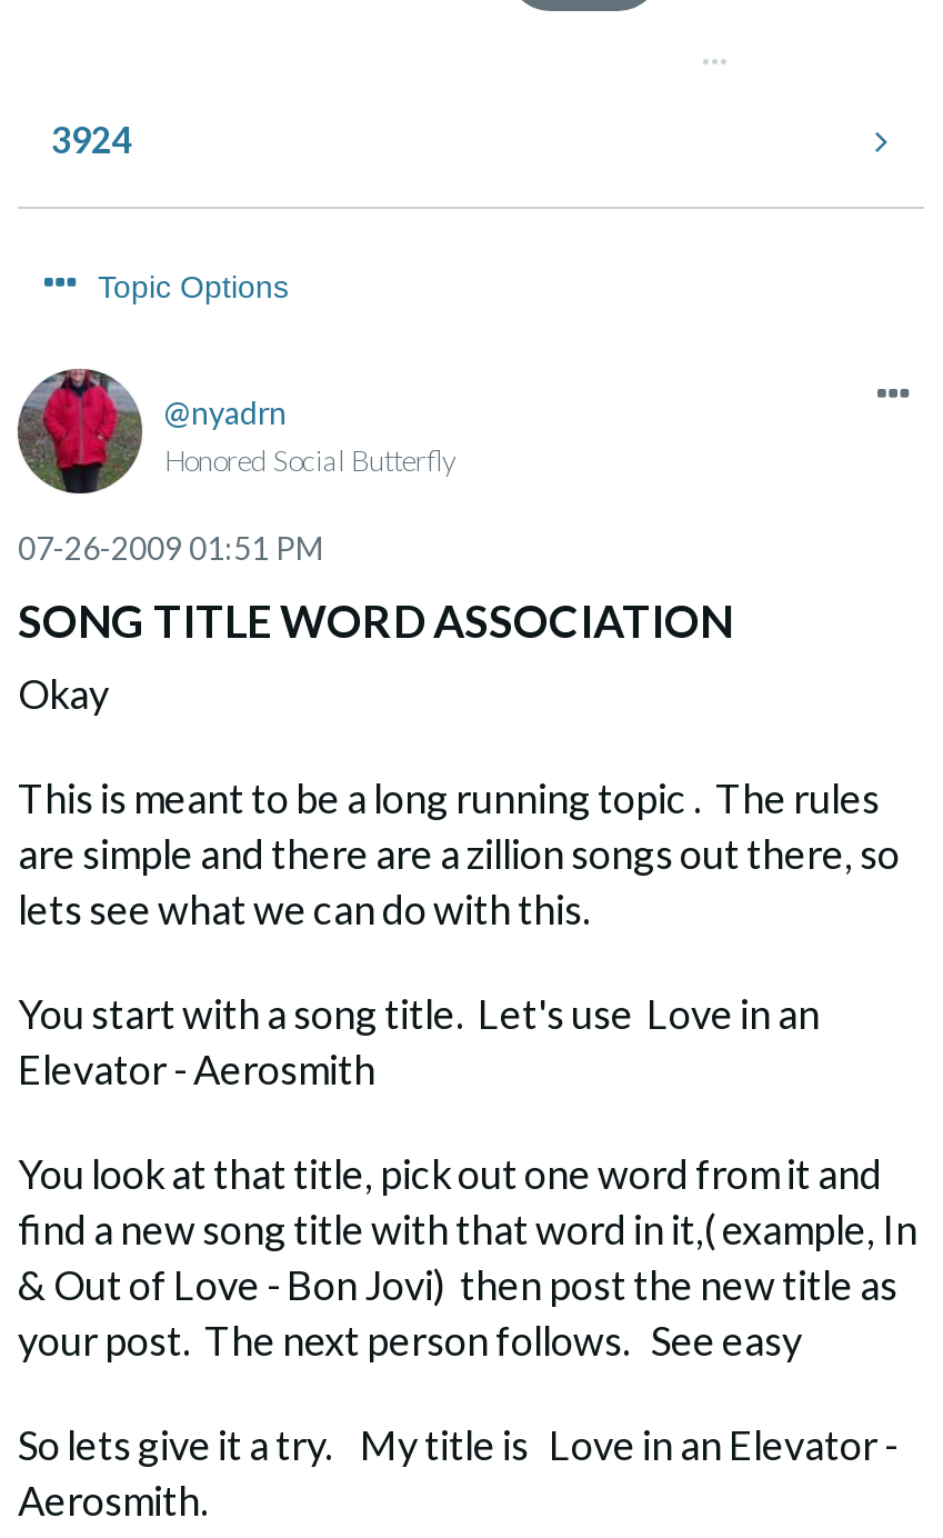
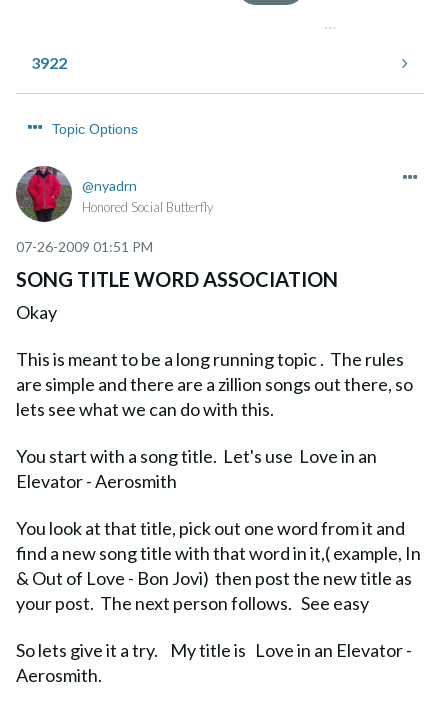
[51,117,131,159] 3924 -> [31,53,67,72] 3922

